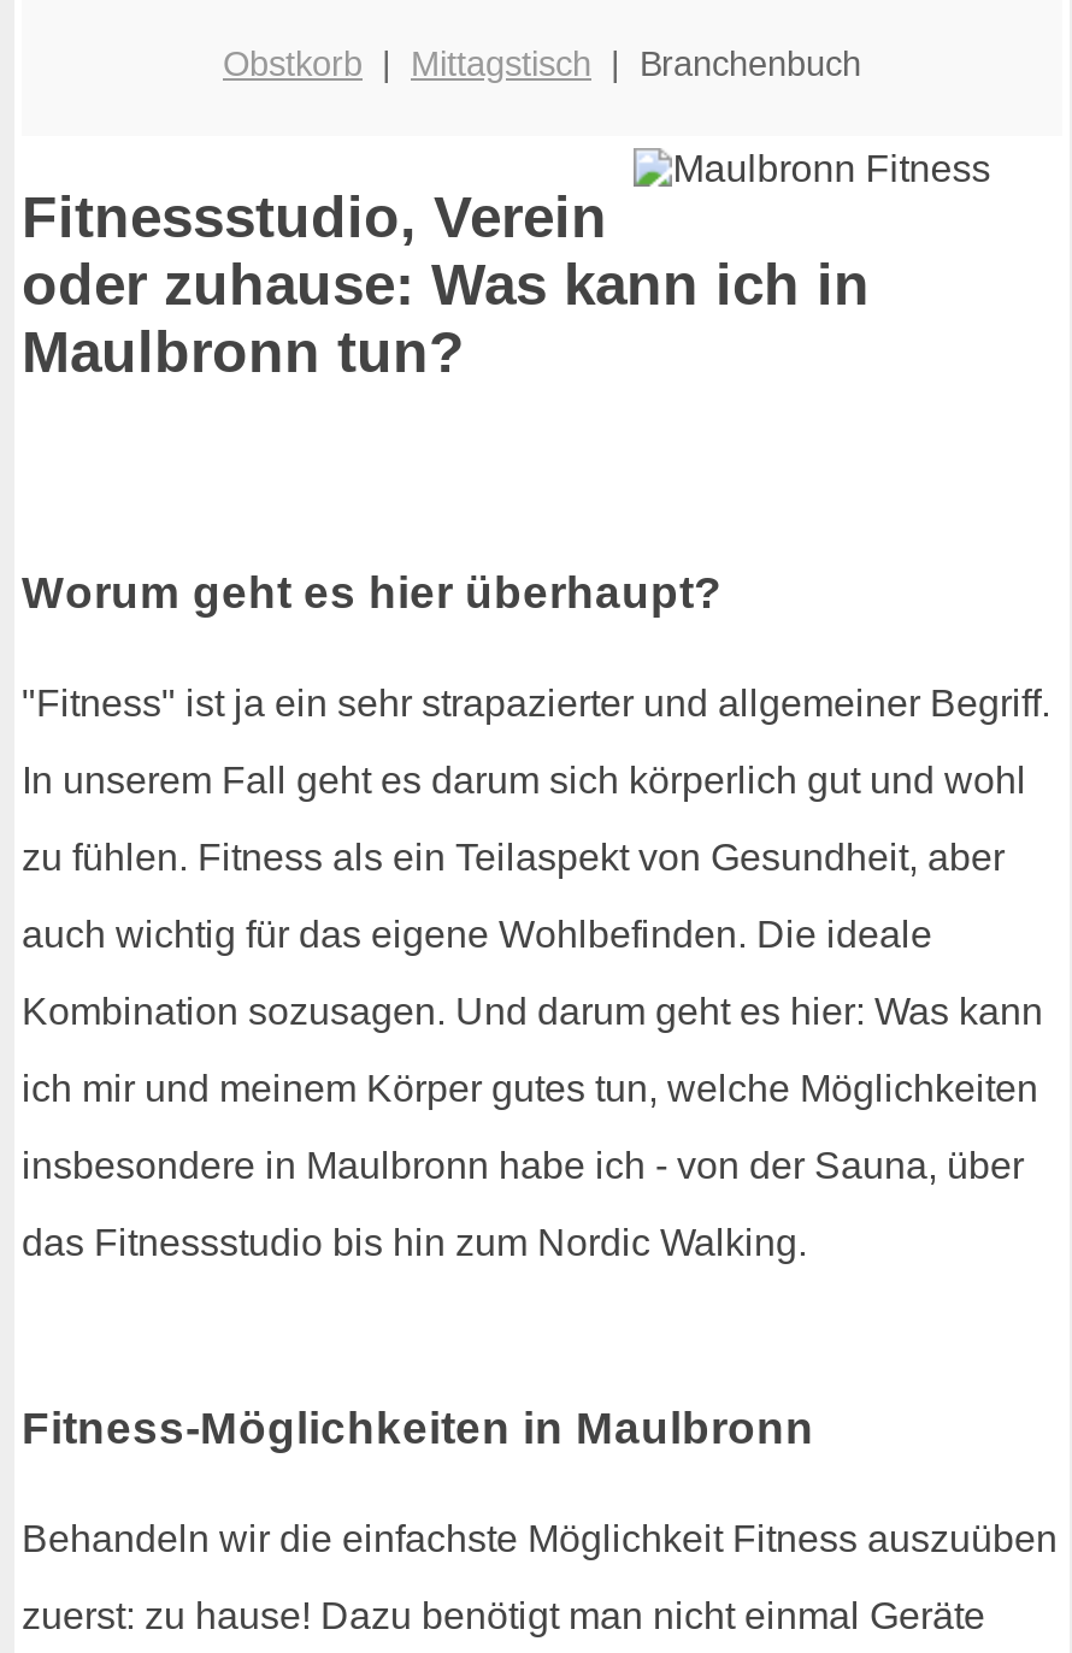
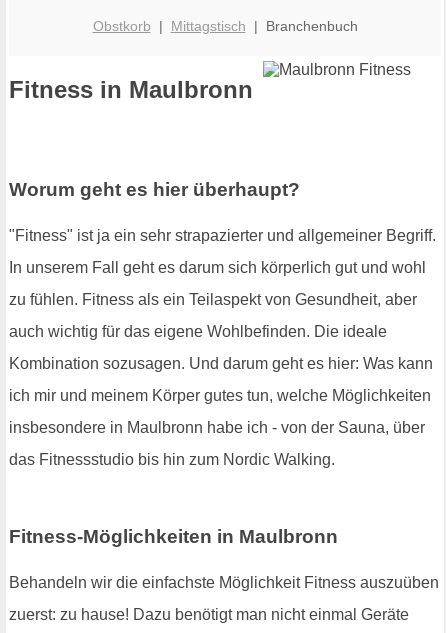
[22,185,870,385] Fitnessstudio, Verein | oder zuhause: Was kann ich in | Maulbronn tun? -> [9,76,253,103] Fitness in Maulbronn

